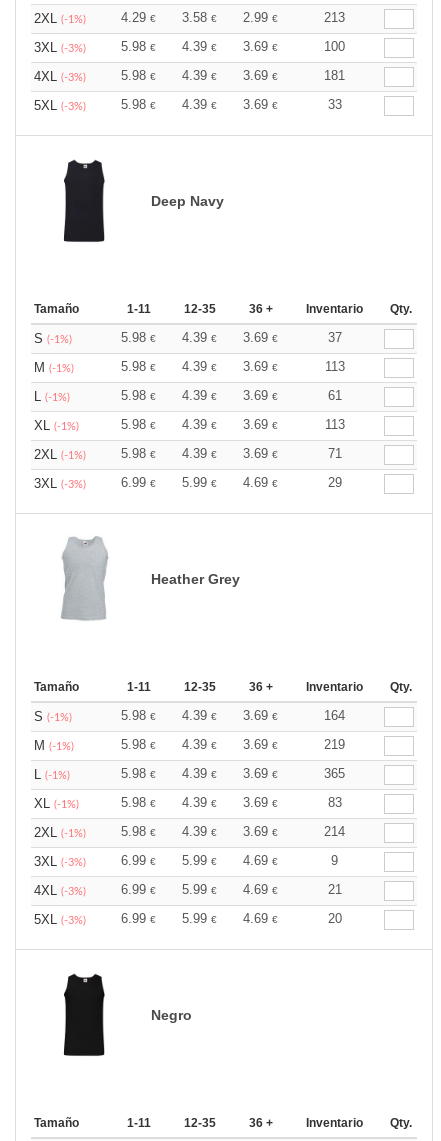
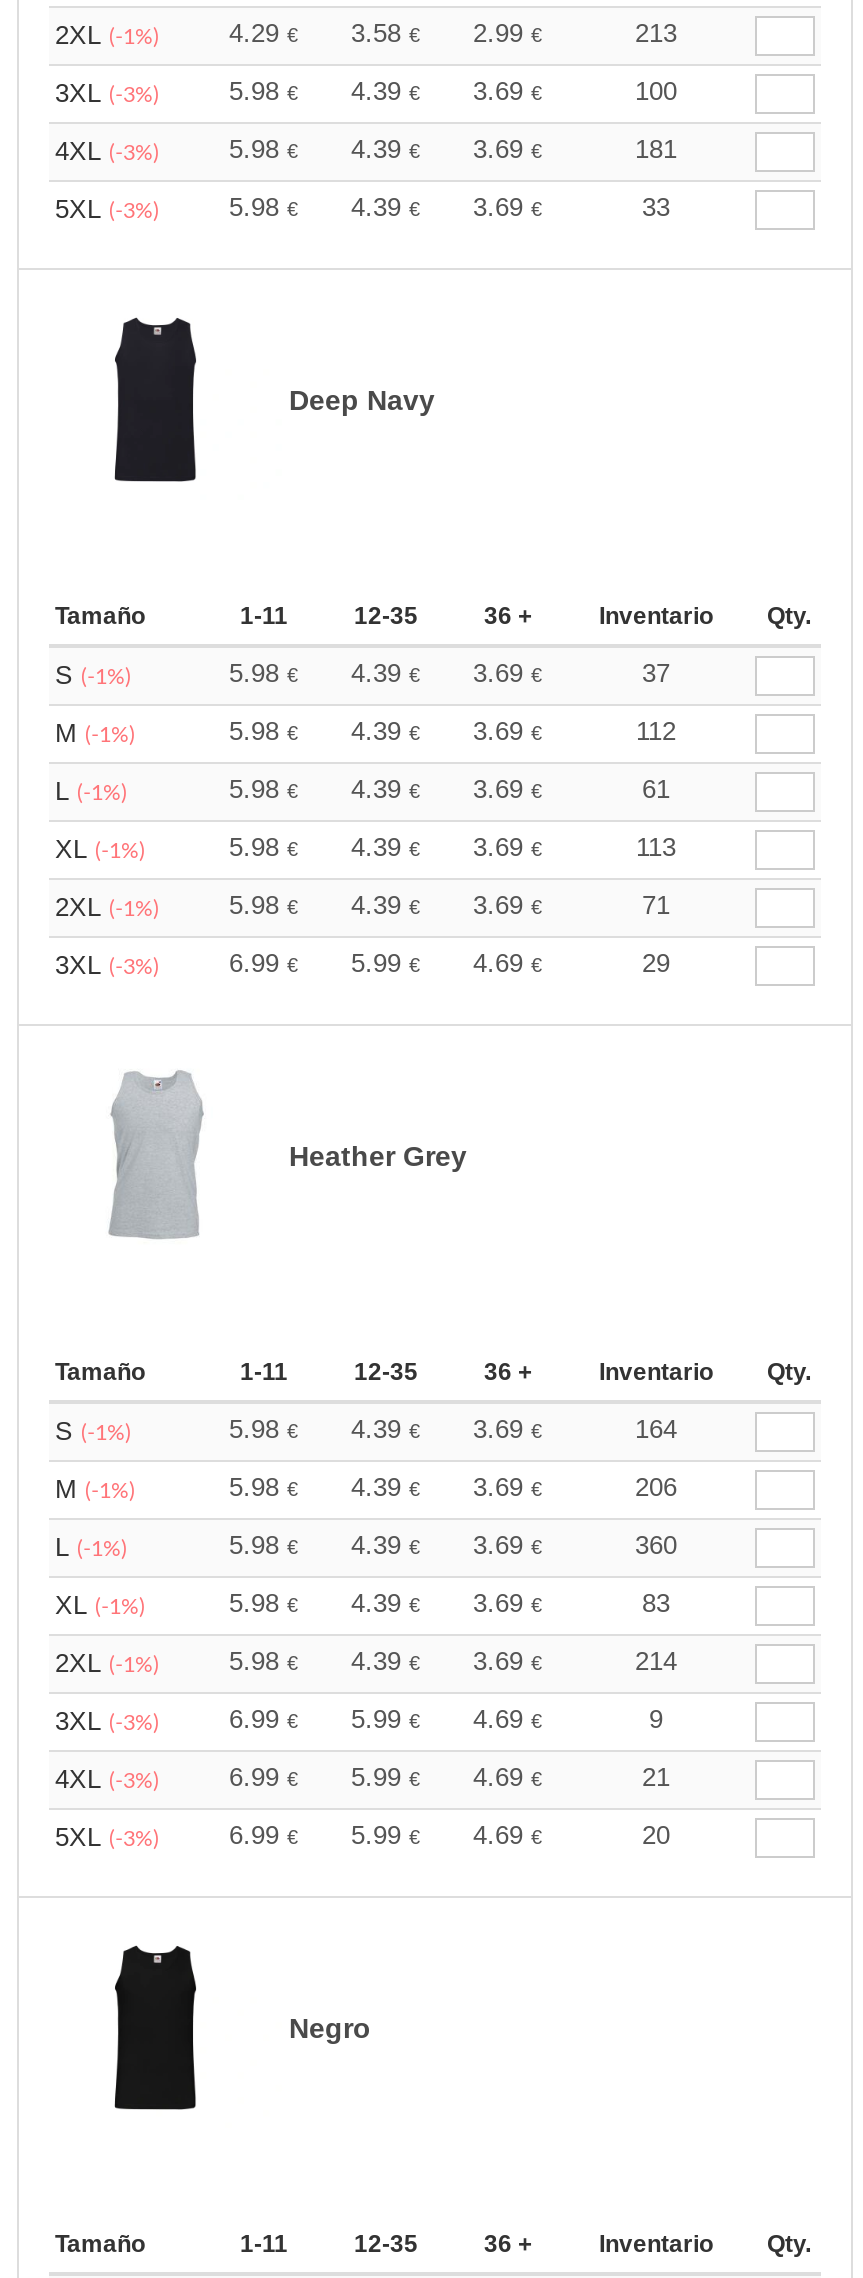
[324,359,344,374] 113 -> [636,717,676,747] 112
[324,737,345,752] 219 -> [635,1473,677,1503] 206
[324,766,345,781] 365 -> [635,1531,677,1561] 360

